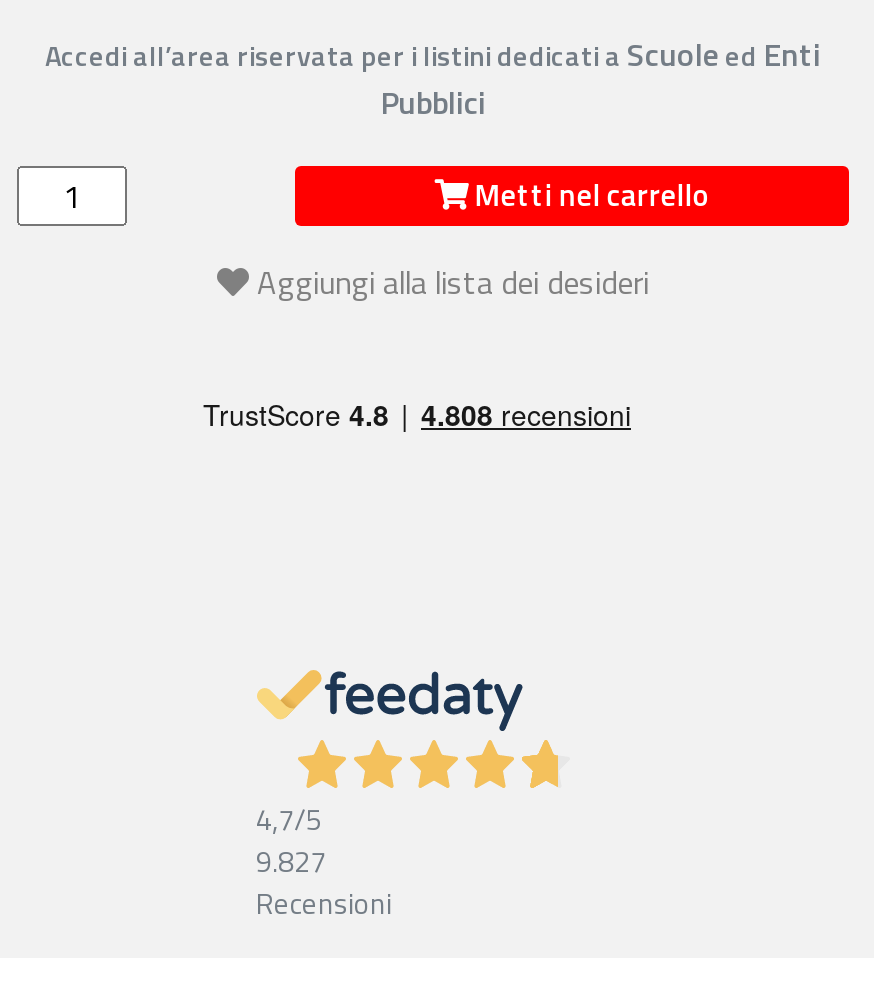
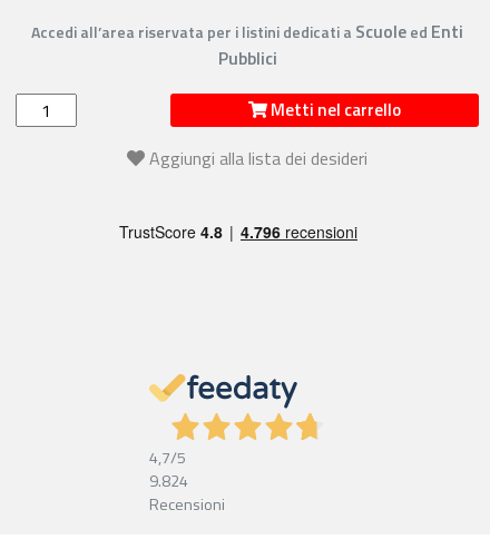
[256,840,326,884] 9.827 -> [149,469,188,493] 9.824

